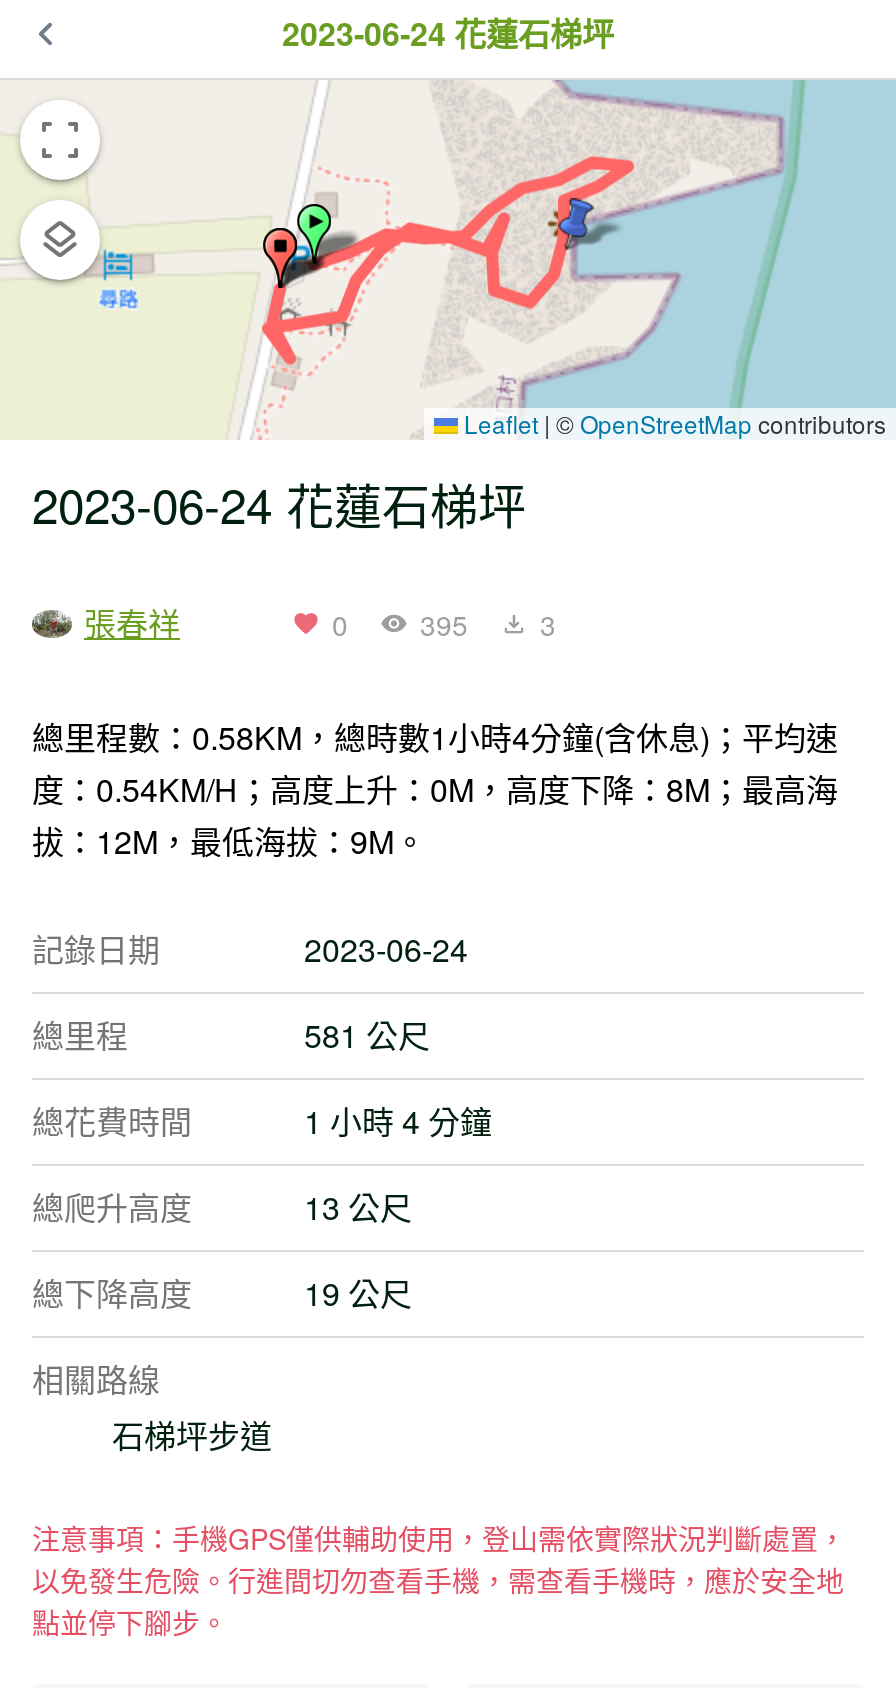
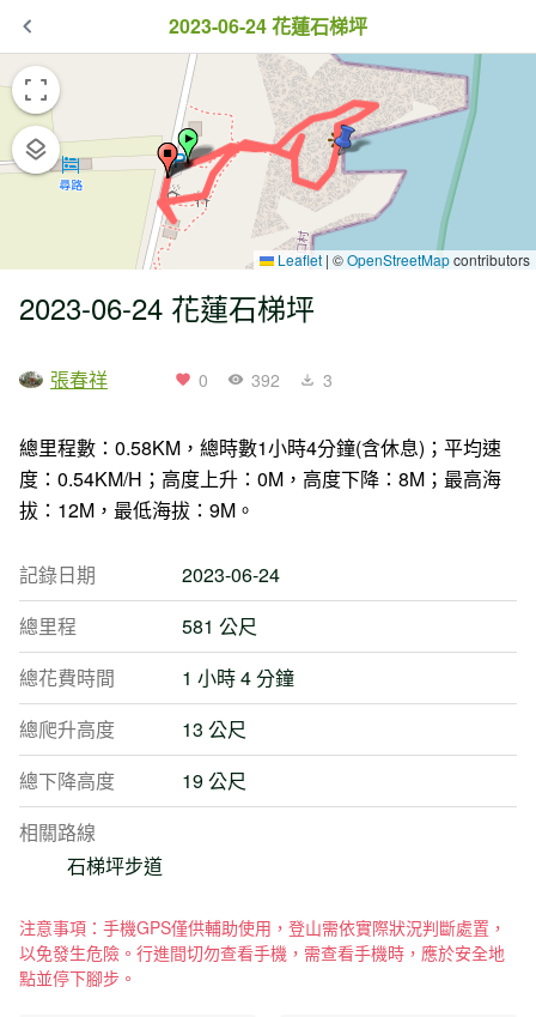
[332,604,556,644] 0 395 3 -> [199,368,333,392] 0 392 3

